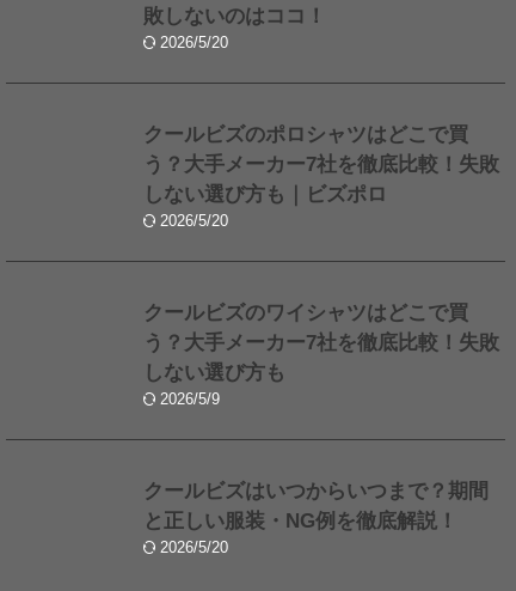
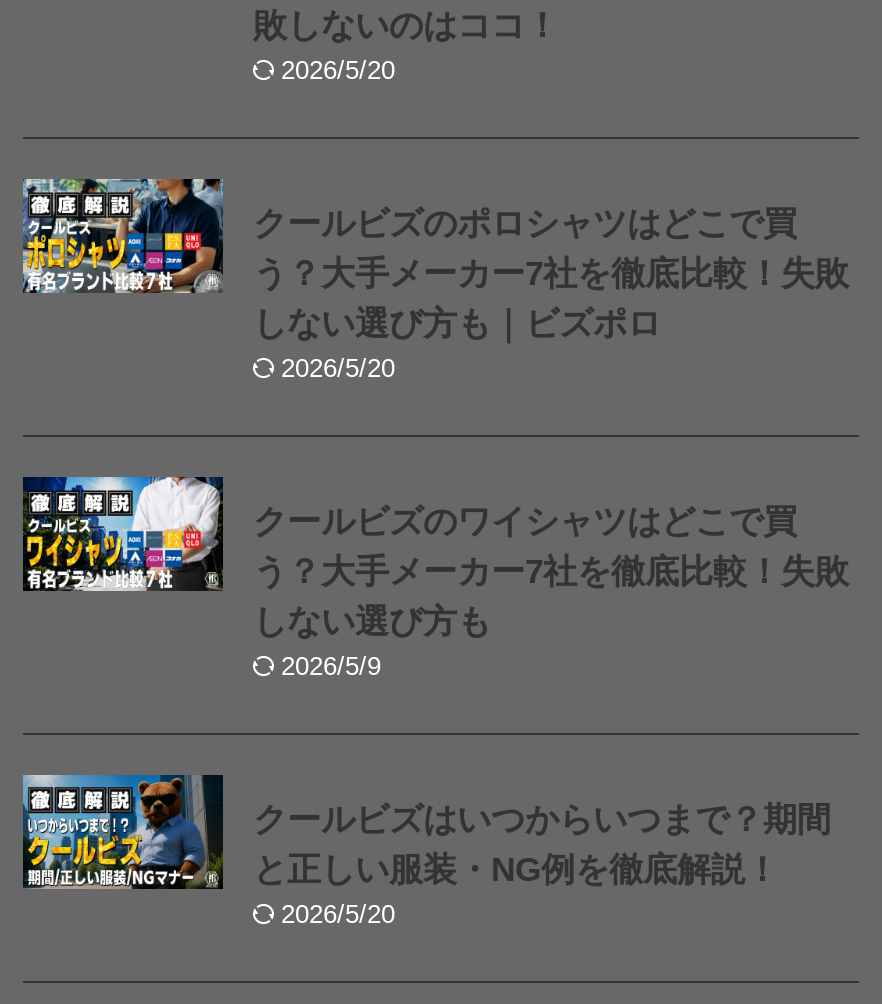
none -> [21,178,225,294] [image]
none -> [21,476,225,592] [image]
none -> [21,774,225,890] [image]

